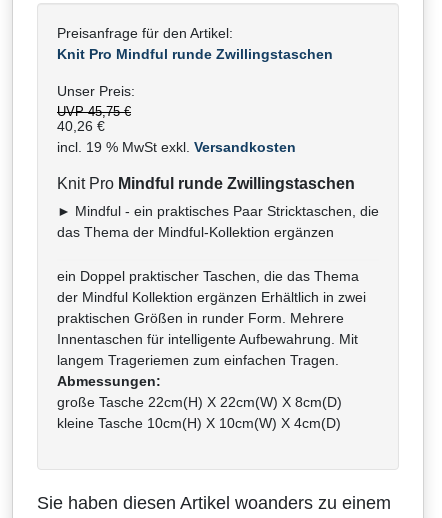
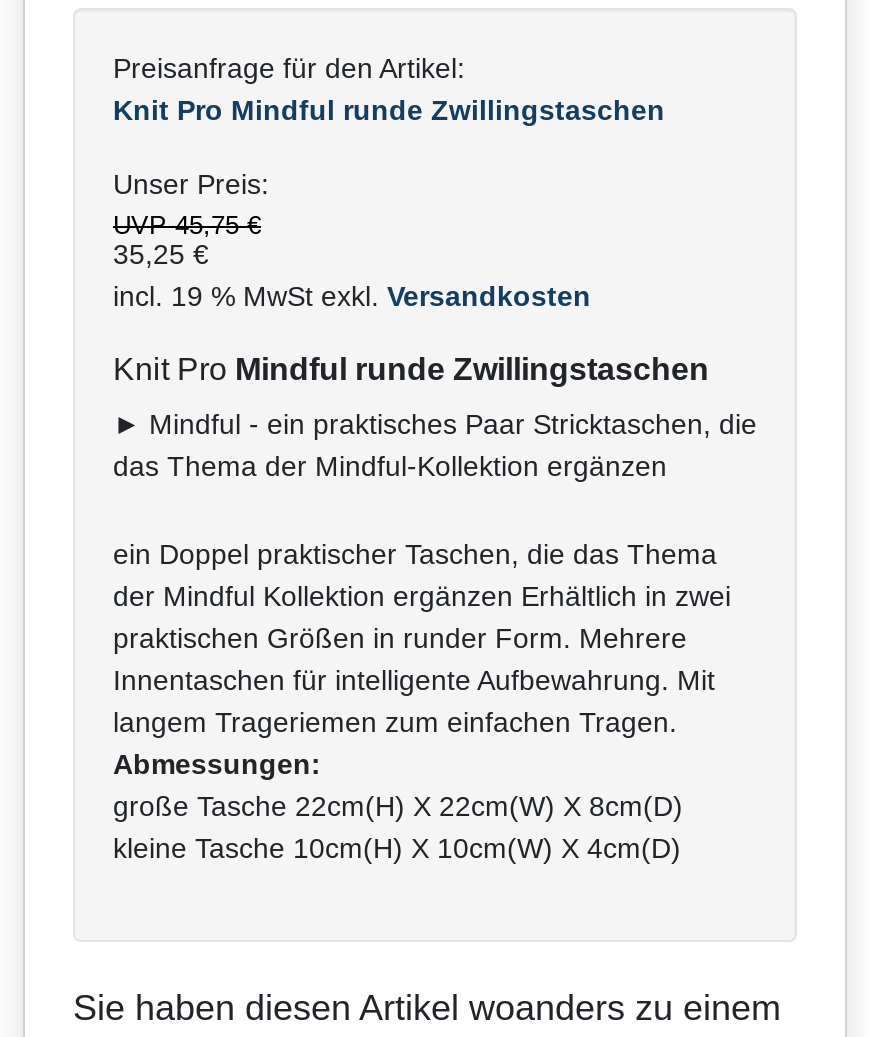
[57,118,105,134] 40,26 € -> [113,238,209,270] 35,25 €

